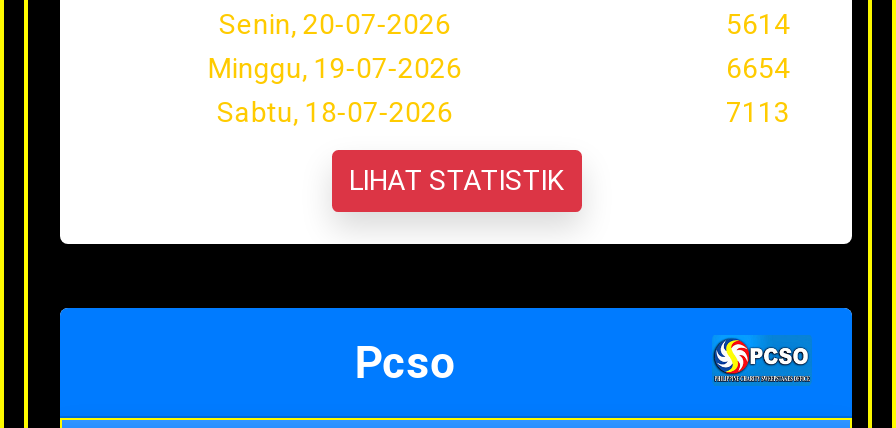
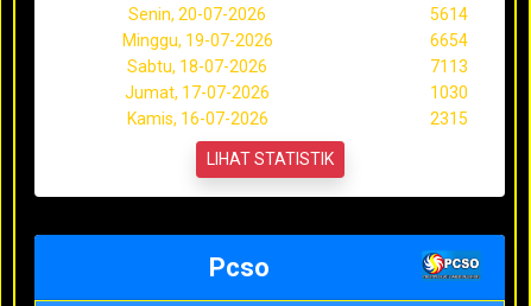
none -> [125,83,468,128] Jumat, 17-07-2026 | 1030 | Kamis, 16-07-2026 | 2315

